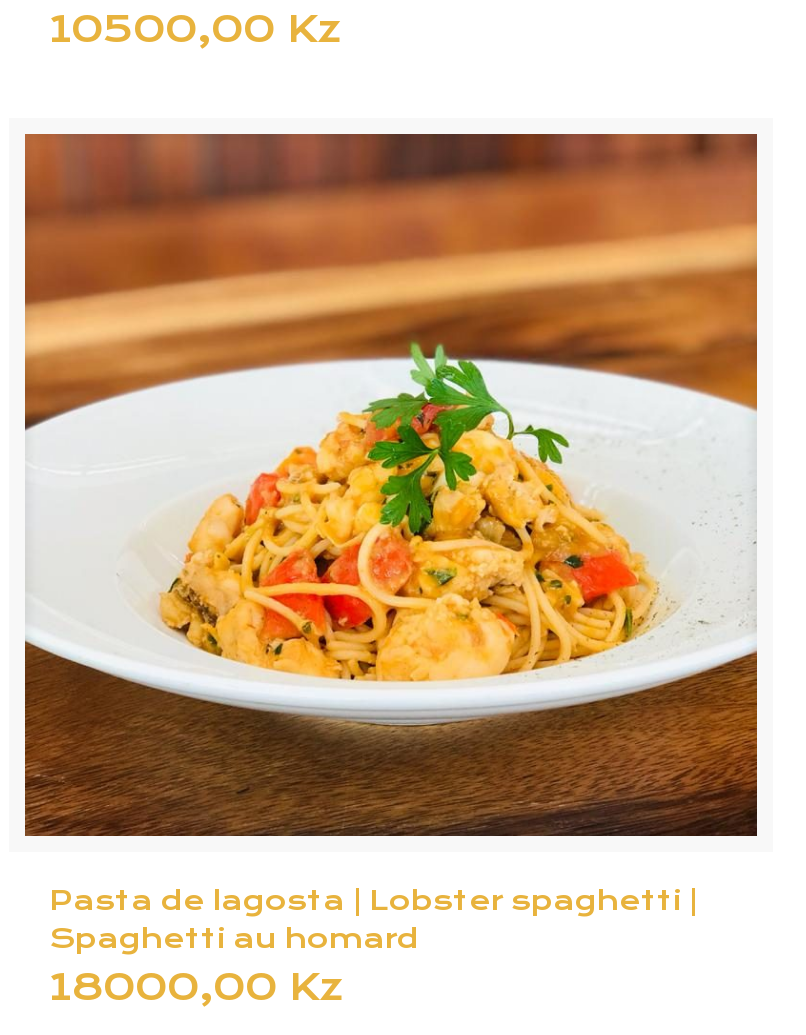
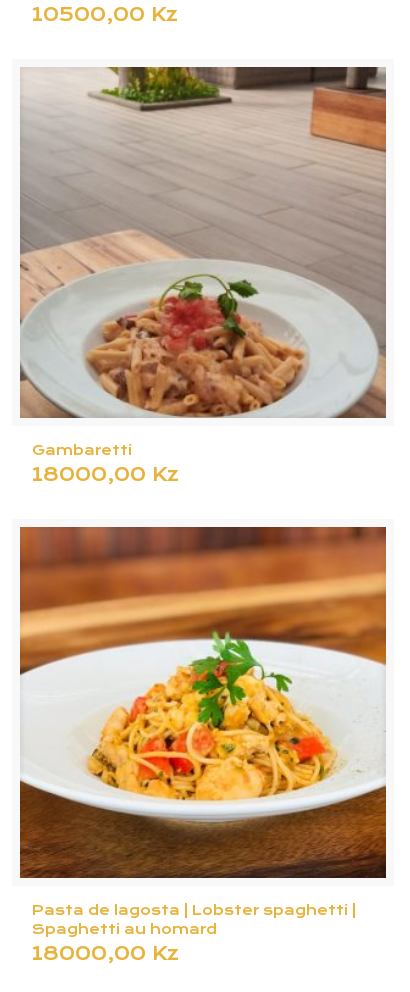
none -> [20,66,387,486] [image] | Gambaretti | 18000,00 Kz

